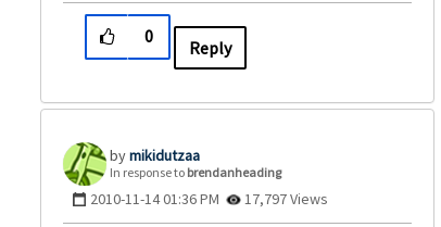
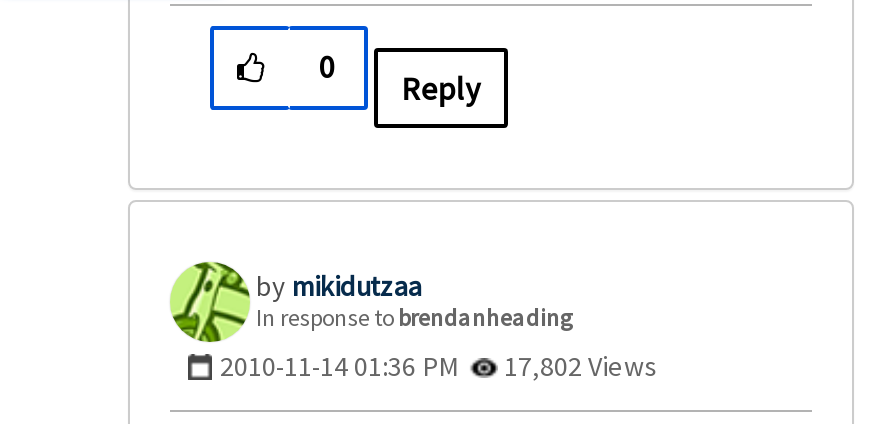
[90,189,328,209] 2010-11-14 01:36 PM 17,797 Views -> [220,348,658,384] 2010-11-14 01:36 PM 17,802 Views

